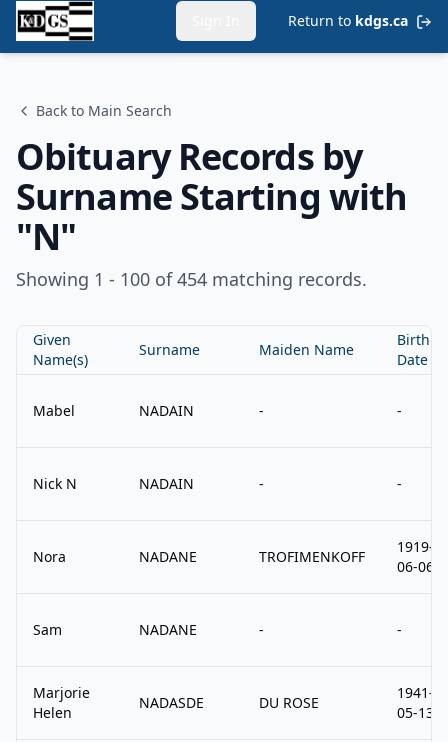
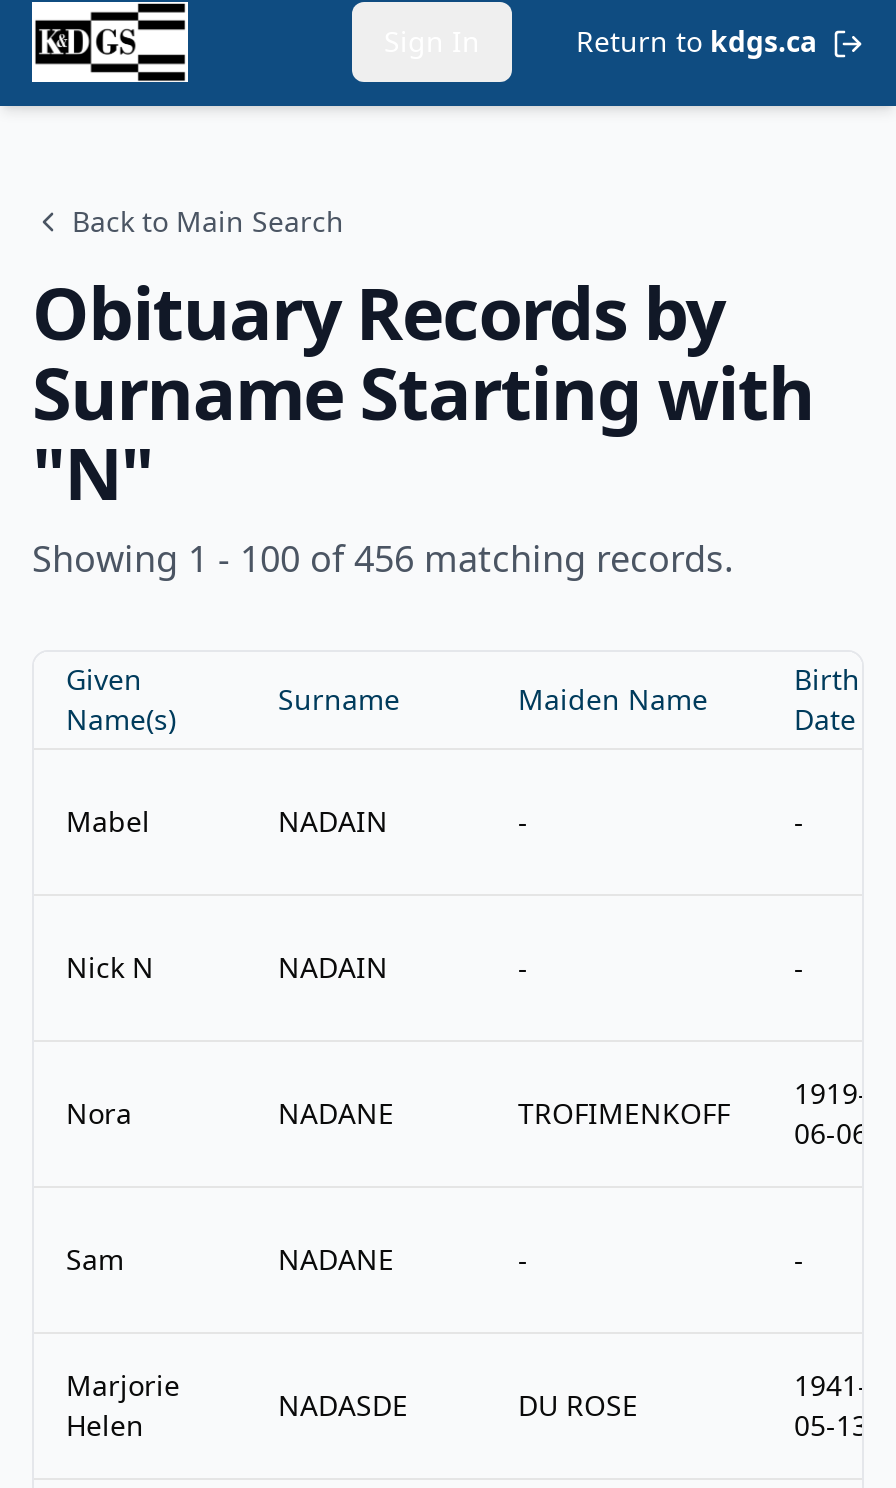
[16,267,367,291] Showing 1 - 100 of 454 matching records. -> [32,534,734,582] Showing 1 - 100 of 456 matching records.

